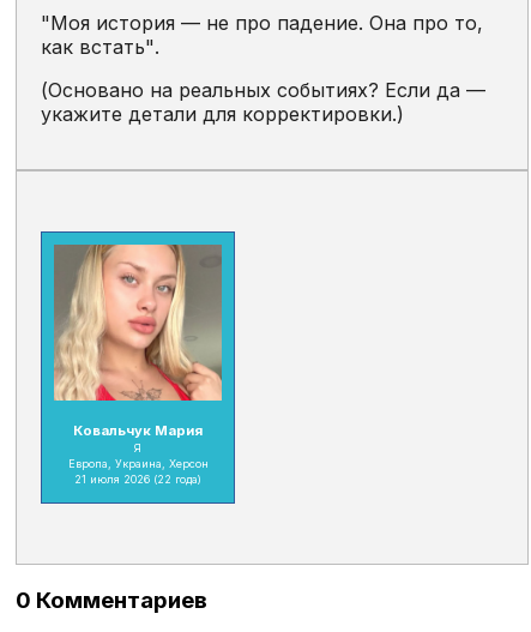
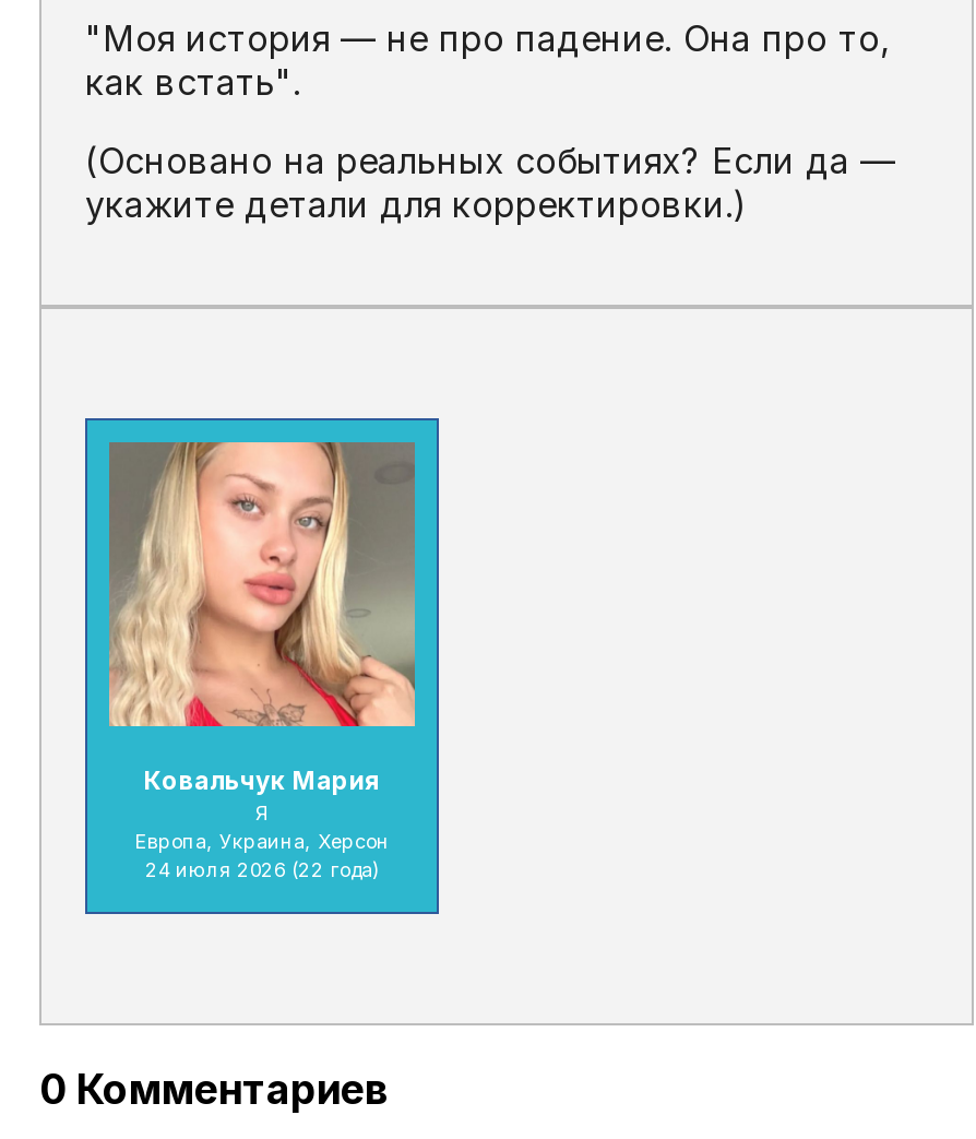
[74,472,201,485] 21 июля 2026 (22 года) -> [145,857,379,881] 24 июля 2026 (22 года)

